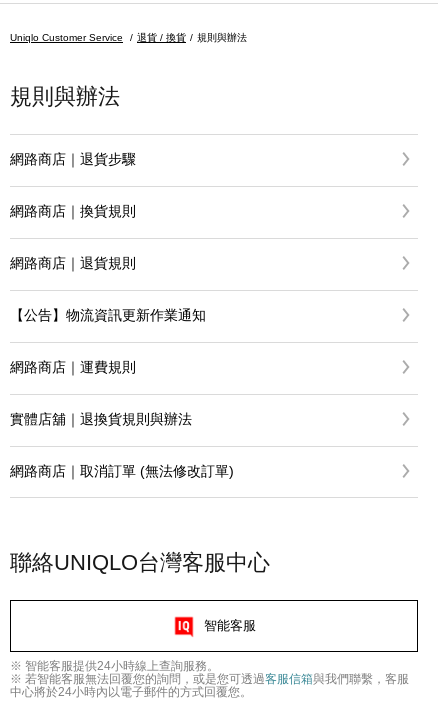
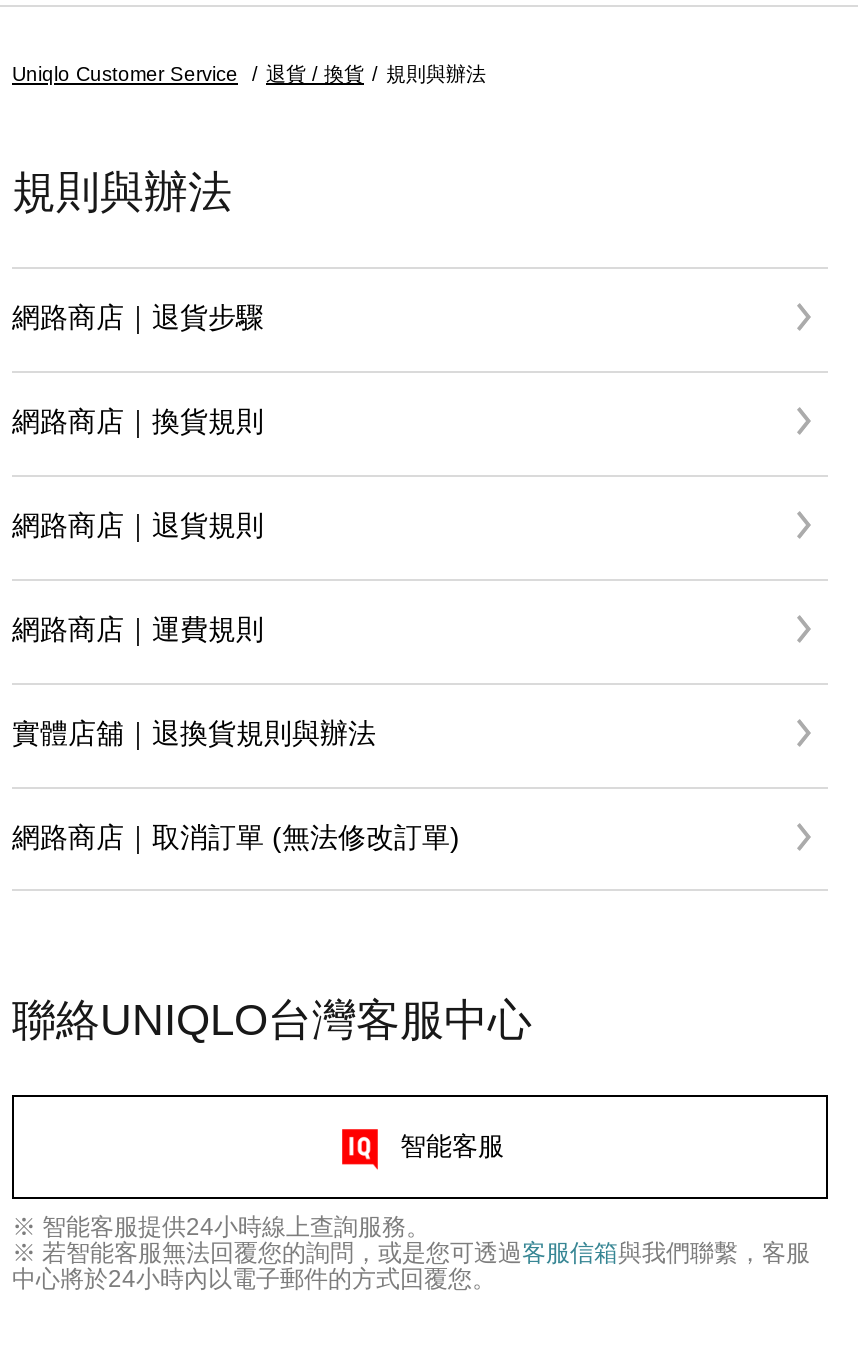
[10,307,206,323] 【公告】物流資訊更新作業通知 -> none

